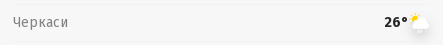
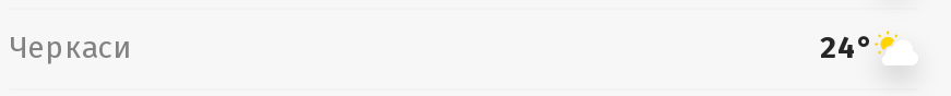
[384,14,409,31] 26° -> [820,29,875,67] 24°

